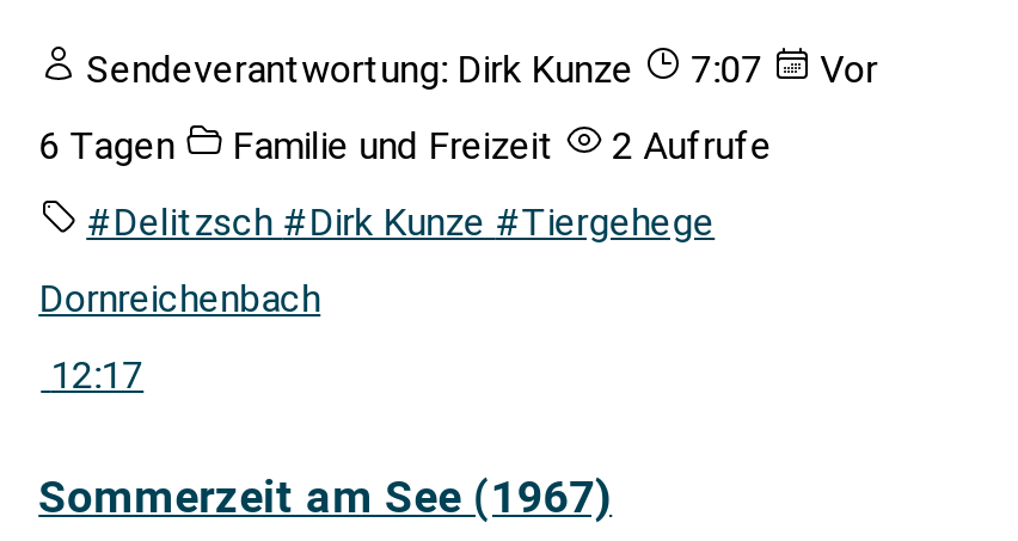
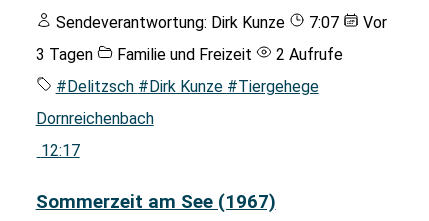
[38,124,772,170] 6 Tagen Familie und Freizeit 2 Aufrufe -> [36,45,343,64] 3 Tagen Familie und Freizeit 2 Aufrufe

